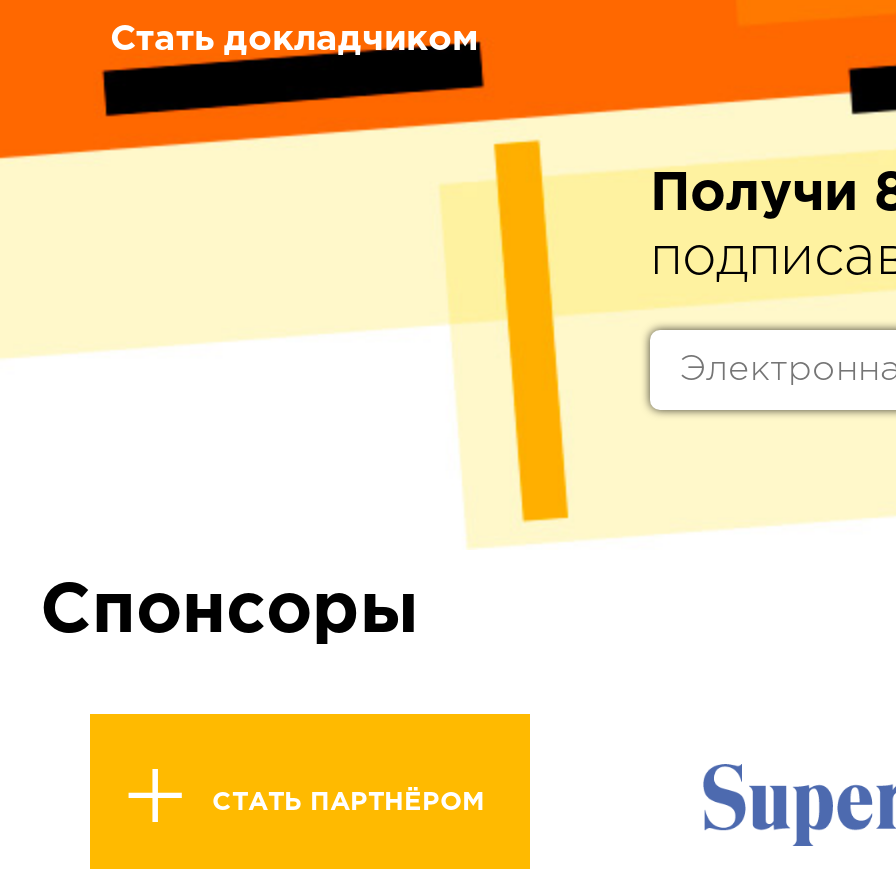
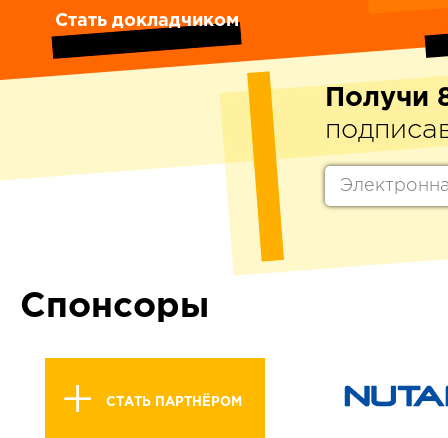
[690,762,890,848] [image] -> [344,383,445,424] [image]

